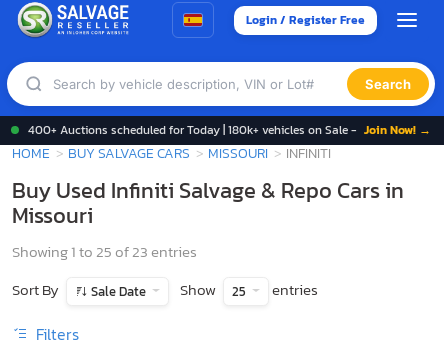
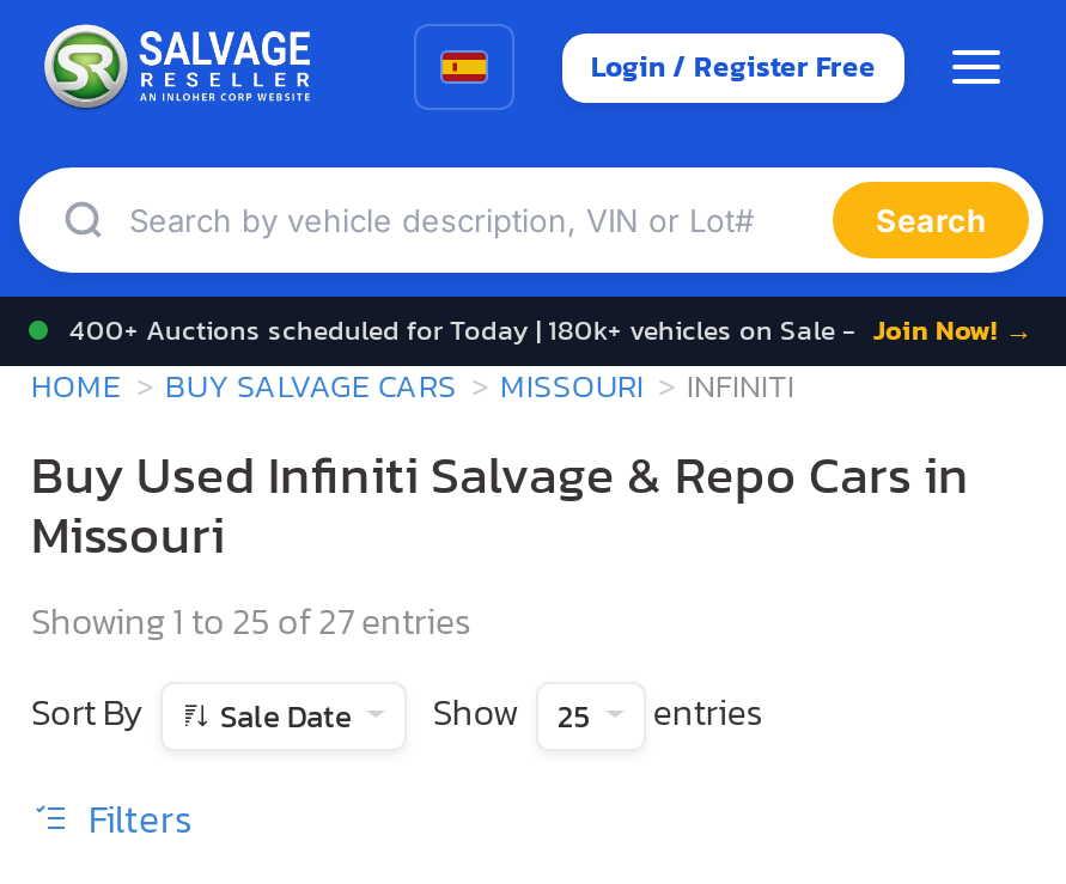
[12,240,197,263] Showing 1 to 25 of 23 entries -> [31,592,471,647] Showing 1 to 25 of 27 entries

